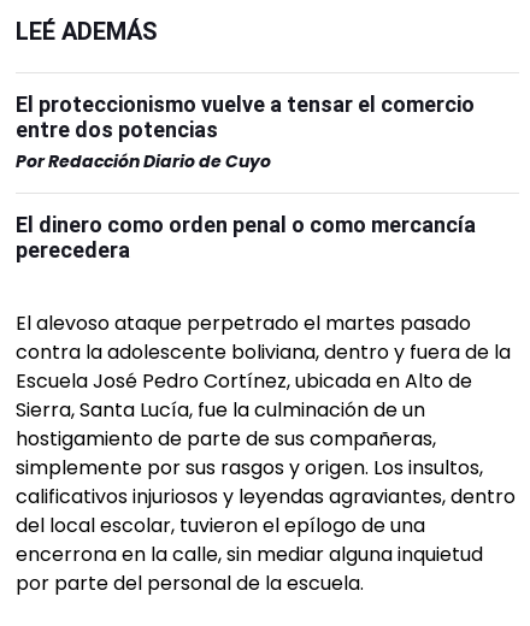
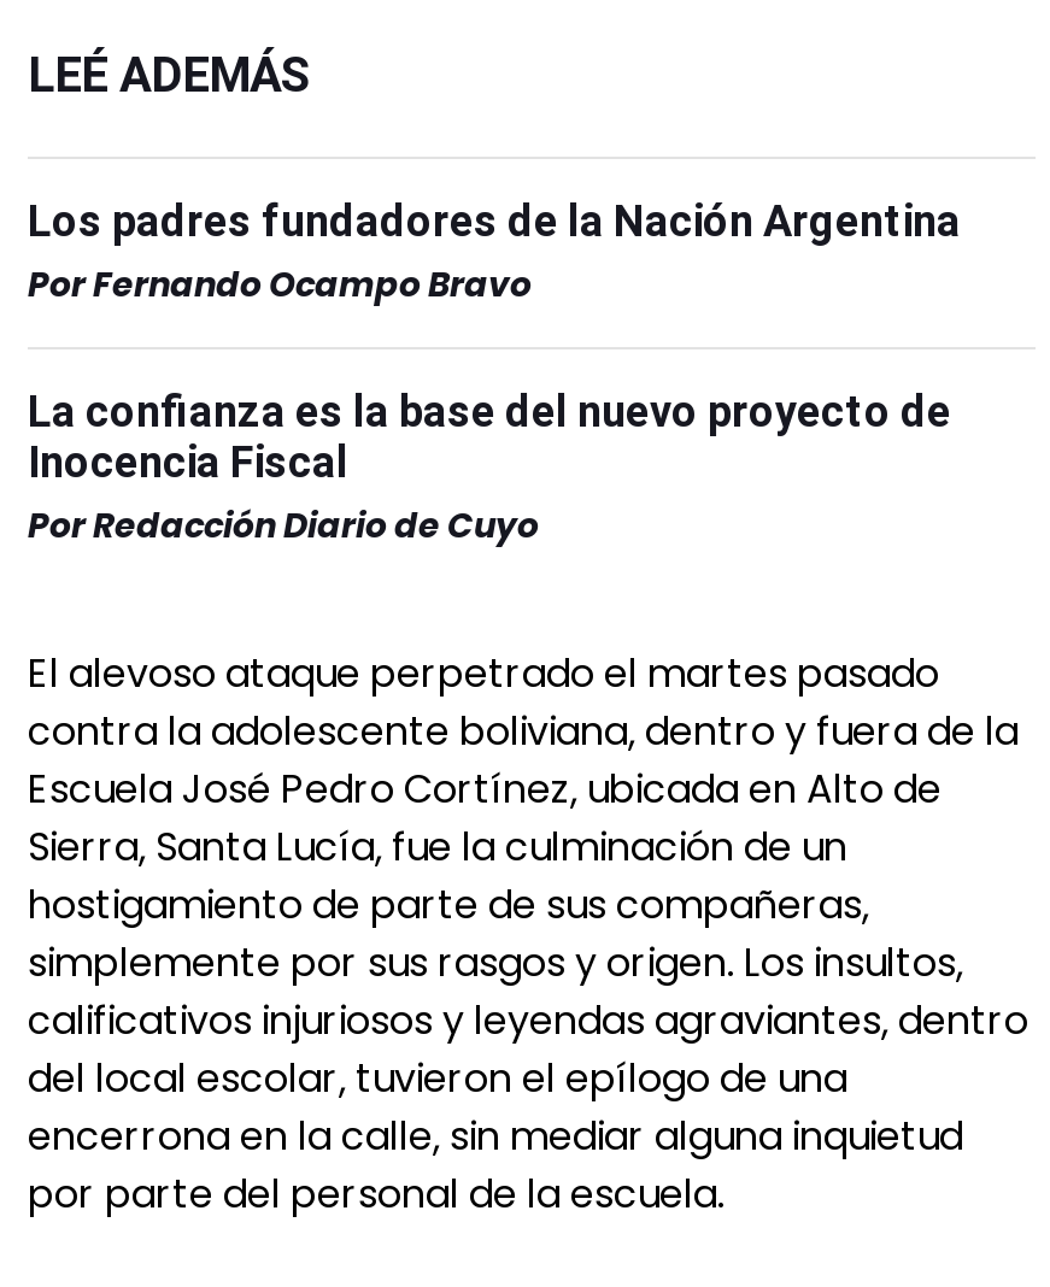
[16,91,475,142] El proteccionismo vuelve a tensar el comercio | entre dos potencias -> [28,195,961,487] Los padres fundadores de la Nación Argentina | Por Fernando Ocampo Bravo | La confianza es la base del nuevo proyecto de | Inocencia Fiscal
moved [16,149,271,173] -> [28,501,539,550]: Por Redacción Diario de Cuyo
[16,212,476,262] El dinero como orden penal o como mercancía | perecedera -> none

